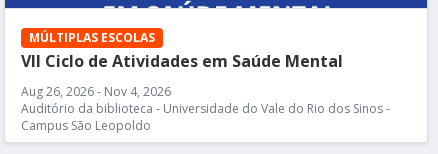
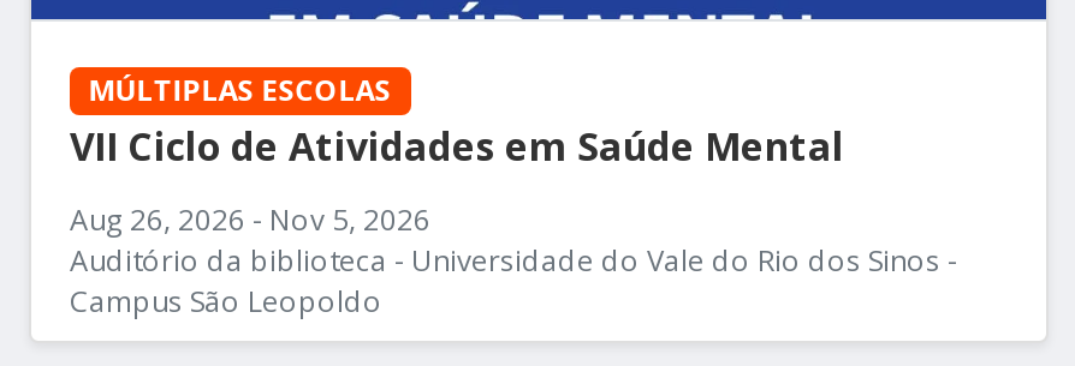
[21,83,171,100] Aug 26, 2026 - Nov 4, 2026 -> [70,199,430,240] Aug 26, 2026 - Nov 5, 2026

